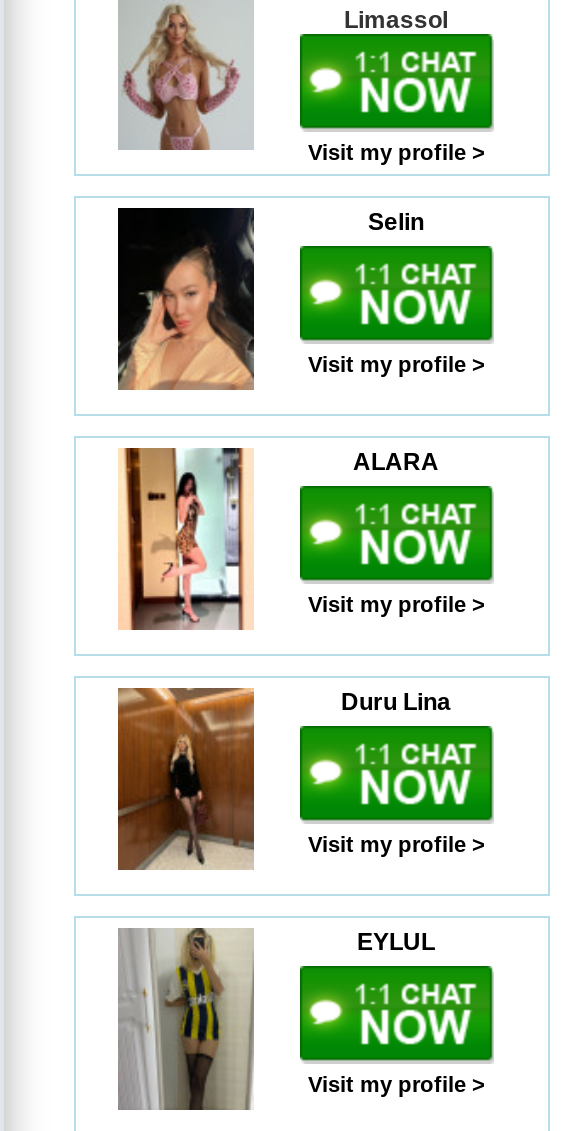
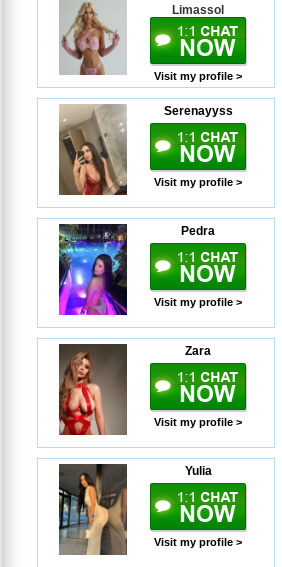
[116,206,256,392] [image] -> [58,104,128,196] [image]
[368,208,424,236] Selin -> [163,104,232,118] Serenayyss
[118,446,254,632] [image] -> [58,223,128,316] [image]
[353,448,439,476] ALARA -> [181,224,215,238] Pedra
[116,686,256,870] [image] -> [58,343,128,436] [image]
[341,688,451,716] Duru Lina -> [185,344,211,358] Zara
[118,928,254,1110] [image] -> [59,464,127,555] [image]
[357,928,435,956] EYLUL -> [184,464,211,478] Yulia

